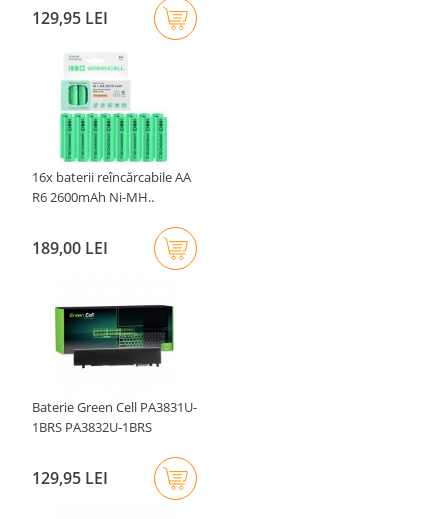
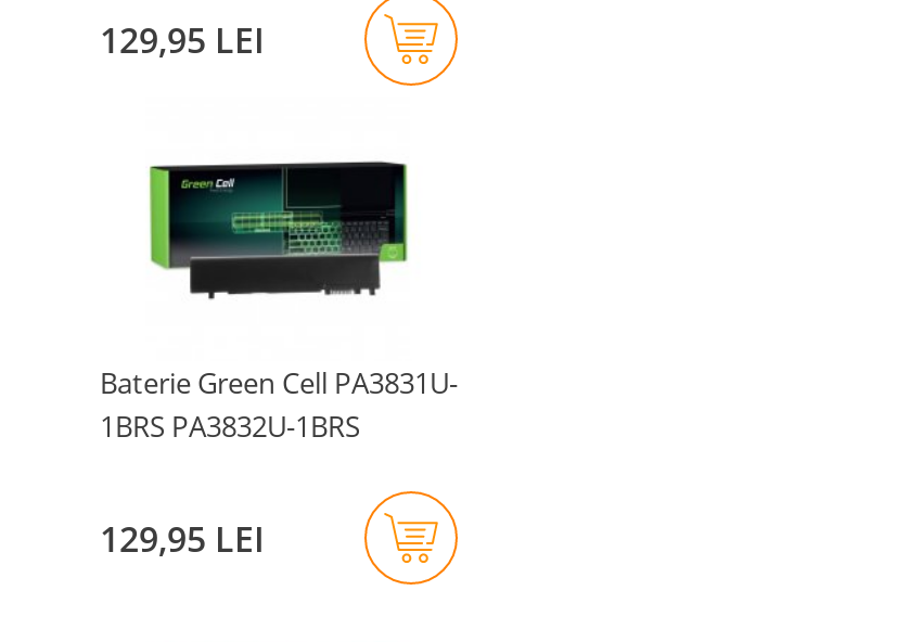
[32,55,191,259] [image] | 16x baterii reîncărcabile AA | R6 2600mAh Ni-MH.. | 189,00 LEI -> none

